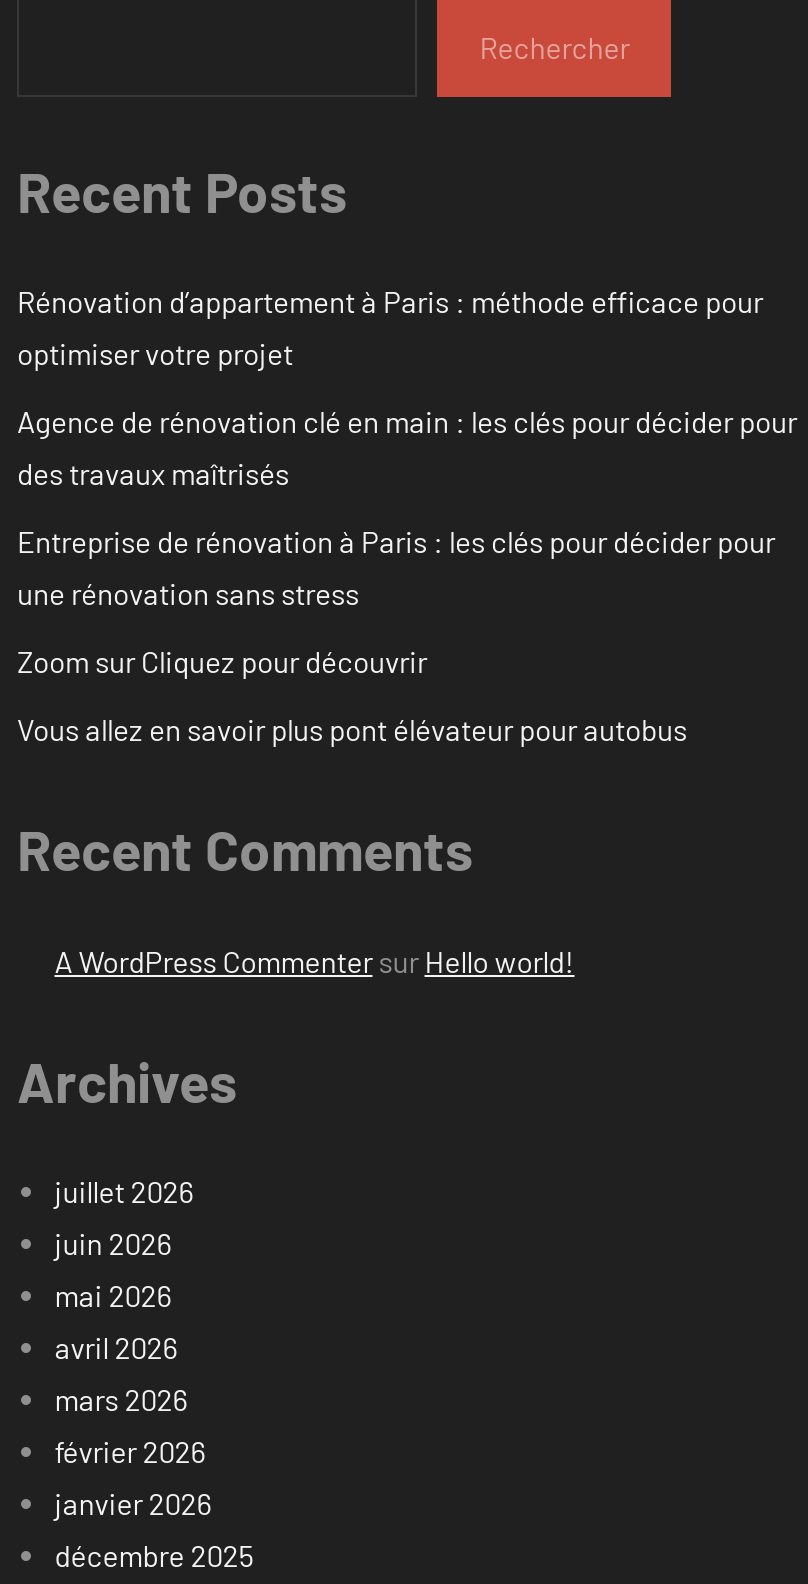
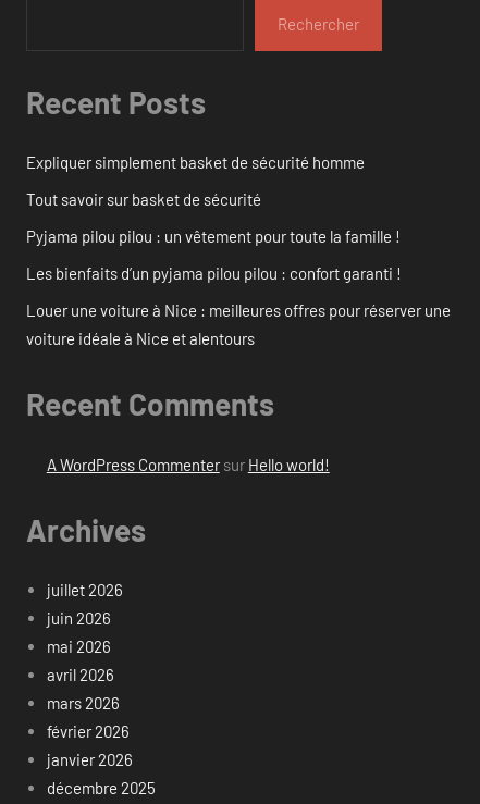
[17,284,763,372] Rénovation d’appartement à Paris : méthode efficace pour | optimiser votre projet -> [26,153,365,172] Expliquer simplement basket de sécurité homme
[17,404,797,492] Agence de rénovation clé en main : les clés pour décider pour | des travaux maîtrisés -> [26,190,261,209] Tout savoir sur basket de sécurité
[17,524,775,612] Entreprise de rénovation à Paris : les clés pour décider pour | une rénovation sans stress -> [26,227,401,246] Pyjama pilou pilou : un vêtement pour toute la famille !
[17,644,427,680] Zoom sur Cliquez pour découvrir -> [26,264,402,283] Les bienfaits d’un pyjama pilou pilou : confort garanti !
[17,712,687,748] Vous allez en savoir plus pont élévateur pour autobus -> [26,301,451,348] Louer une voiture à Nice : meilleures offres pour réserver une | voiture idéale à Nice et alentours

